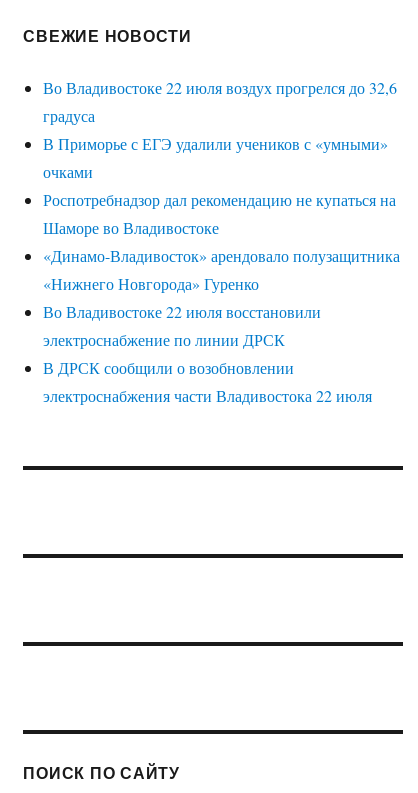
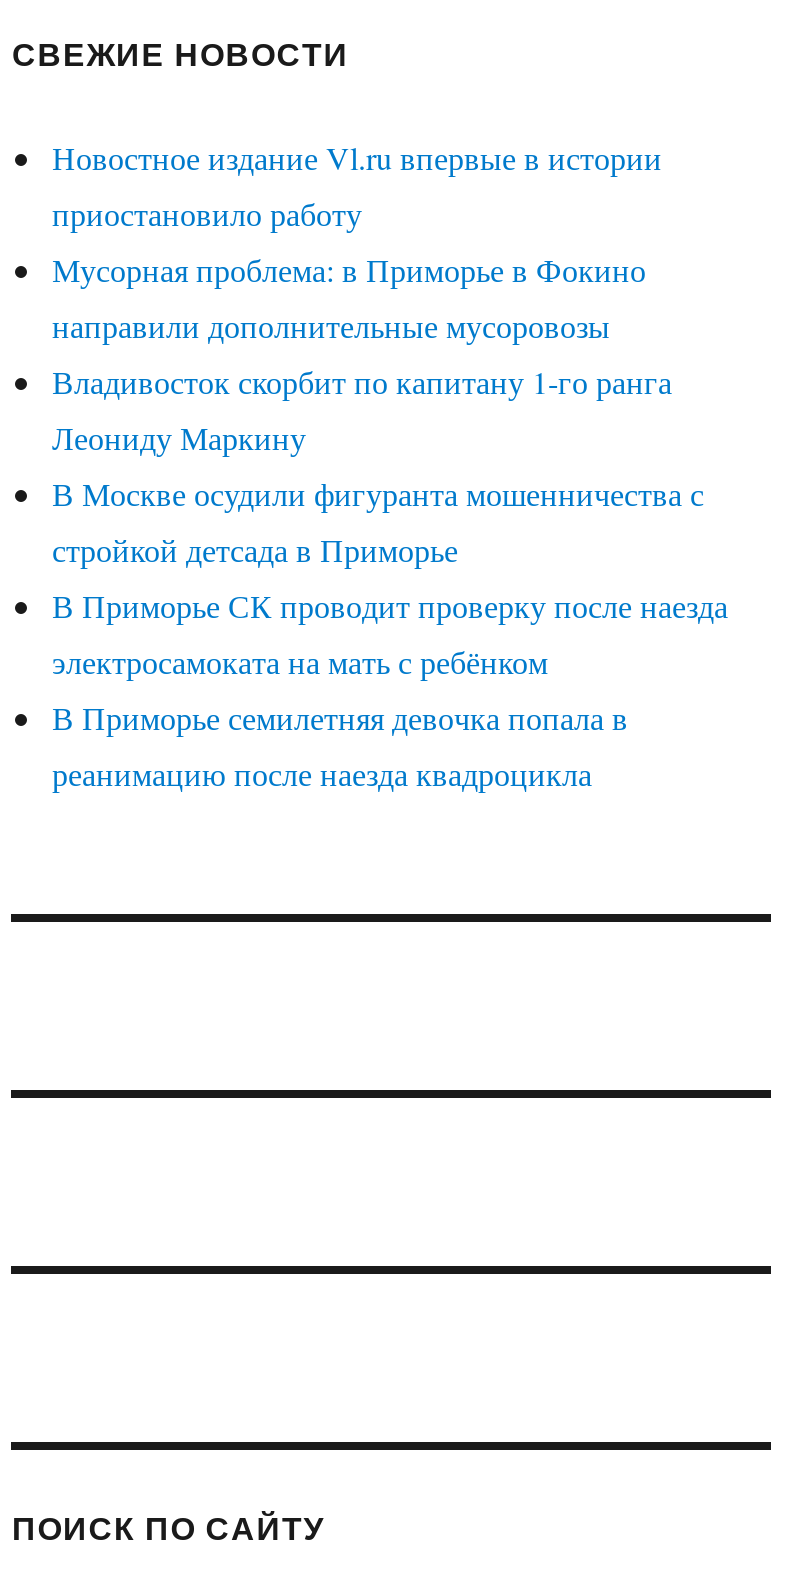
[43,77,400,406] Во Владивостоке 22 июля воздух прогрелся до 32,6 | градуса | В Приморье с ЕГЭ удалили учеников с «умными» | очками | Роспотребнадзор дал рекомендацию не купаться на | Шаморе во Владивостоке | «Динамо-Владивосток» арендовало полузащитника | «Нижнего Новгорода» Гуренко | Во Владивостоке 22 июля восстановили | электроснабжение по линии ДРСК | В ДРСК сообщили о возобновлении | электроснабжения части Владивостока 22 июля -> [52,137,728,795] Новостное издание Vl.ru впервые в истории | приостановило работу | Мусорная проблема: в Приморье в Фокино | направили дополнительные мусоровозы | Владивосток скорбит по капитану 1-го ранга | Леониду Маркину | В Москве осудили фигуранта мошенничества с | стройкой детсада в Приморье | В Приморье СК проводит проверку после наезда | электросамоката на мать с ребёнком | В Приморье семилетняя девочка попала в | реанимацию после наезда квадроцикла

